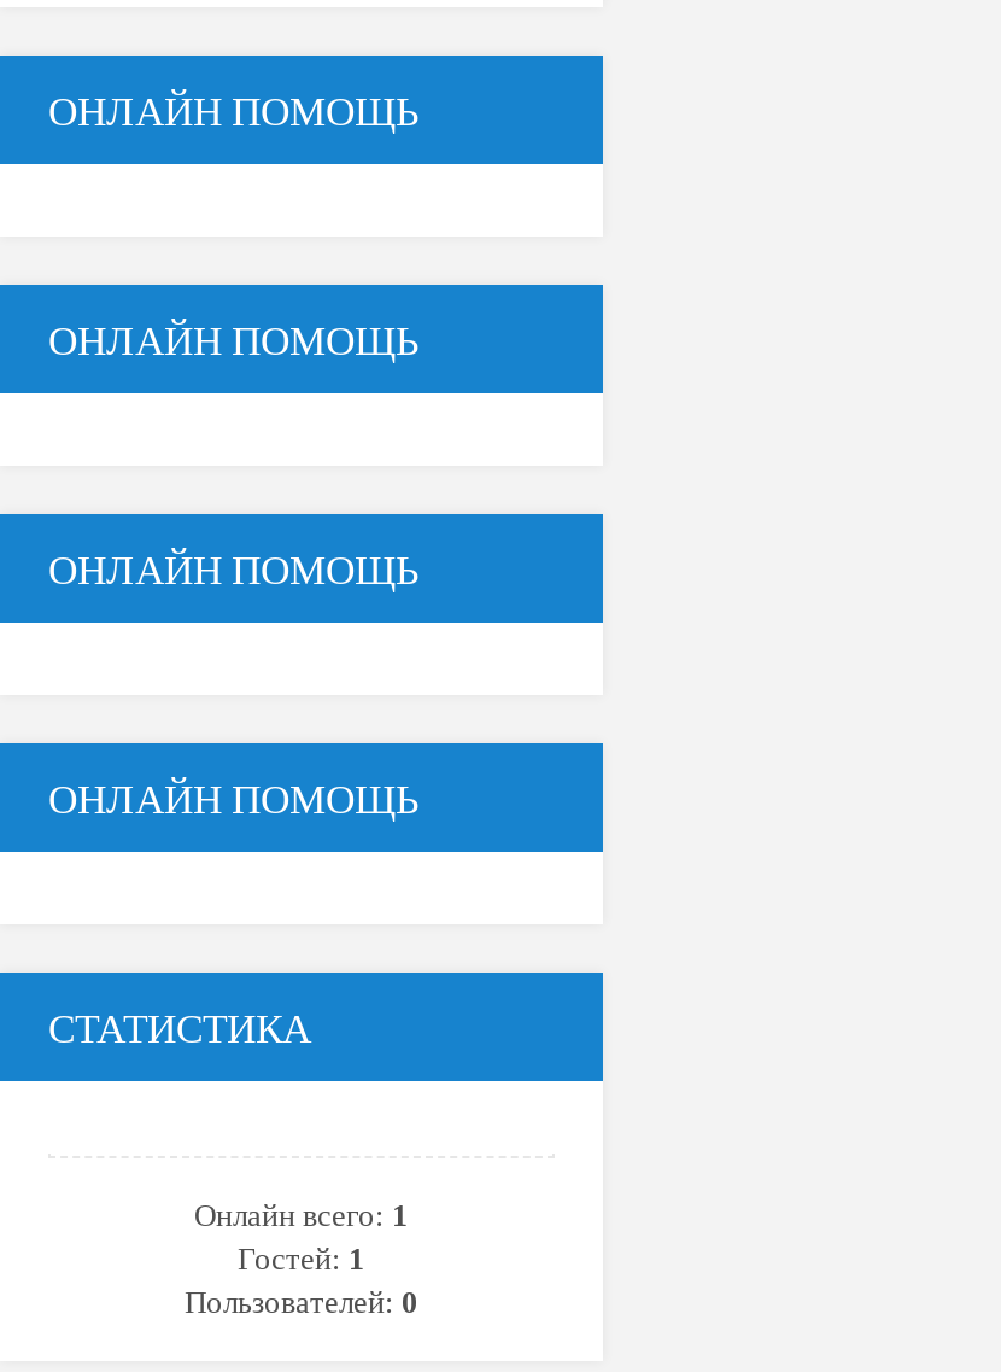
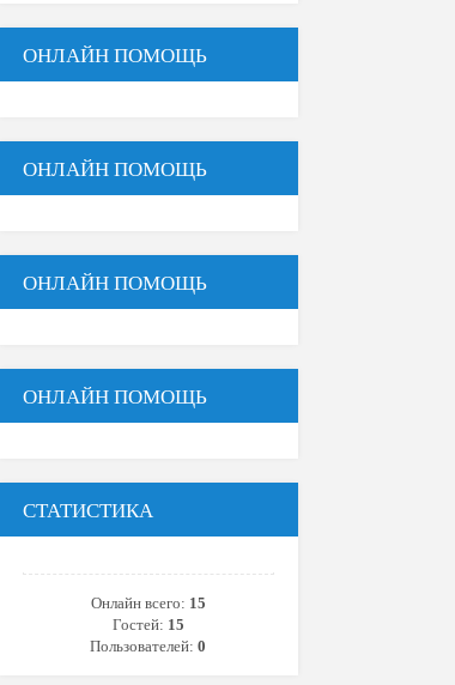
[194,1197,409,1233] Онлайн всего: 1 -> [91,594,206,612] Онлайн всего: 15
[238,1240,365,1277] Гостей: 1 -> [113,616,184,634] Гостей: 15

